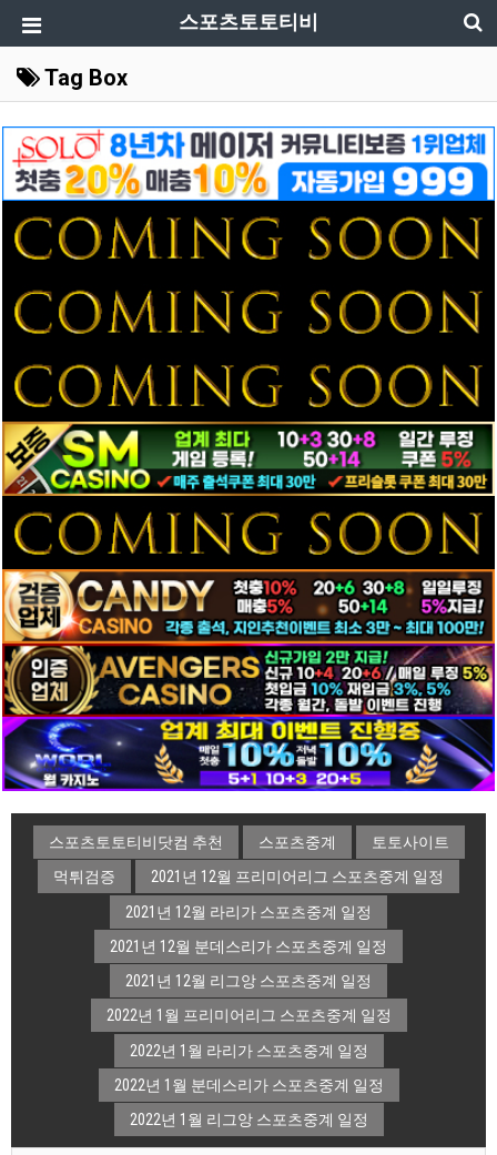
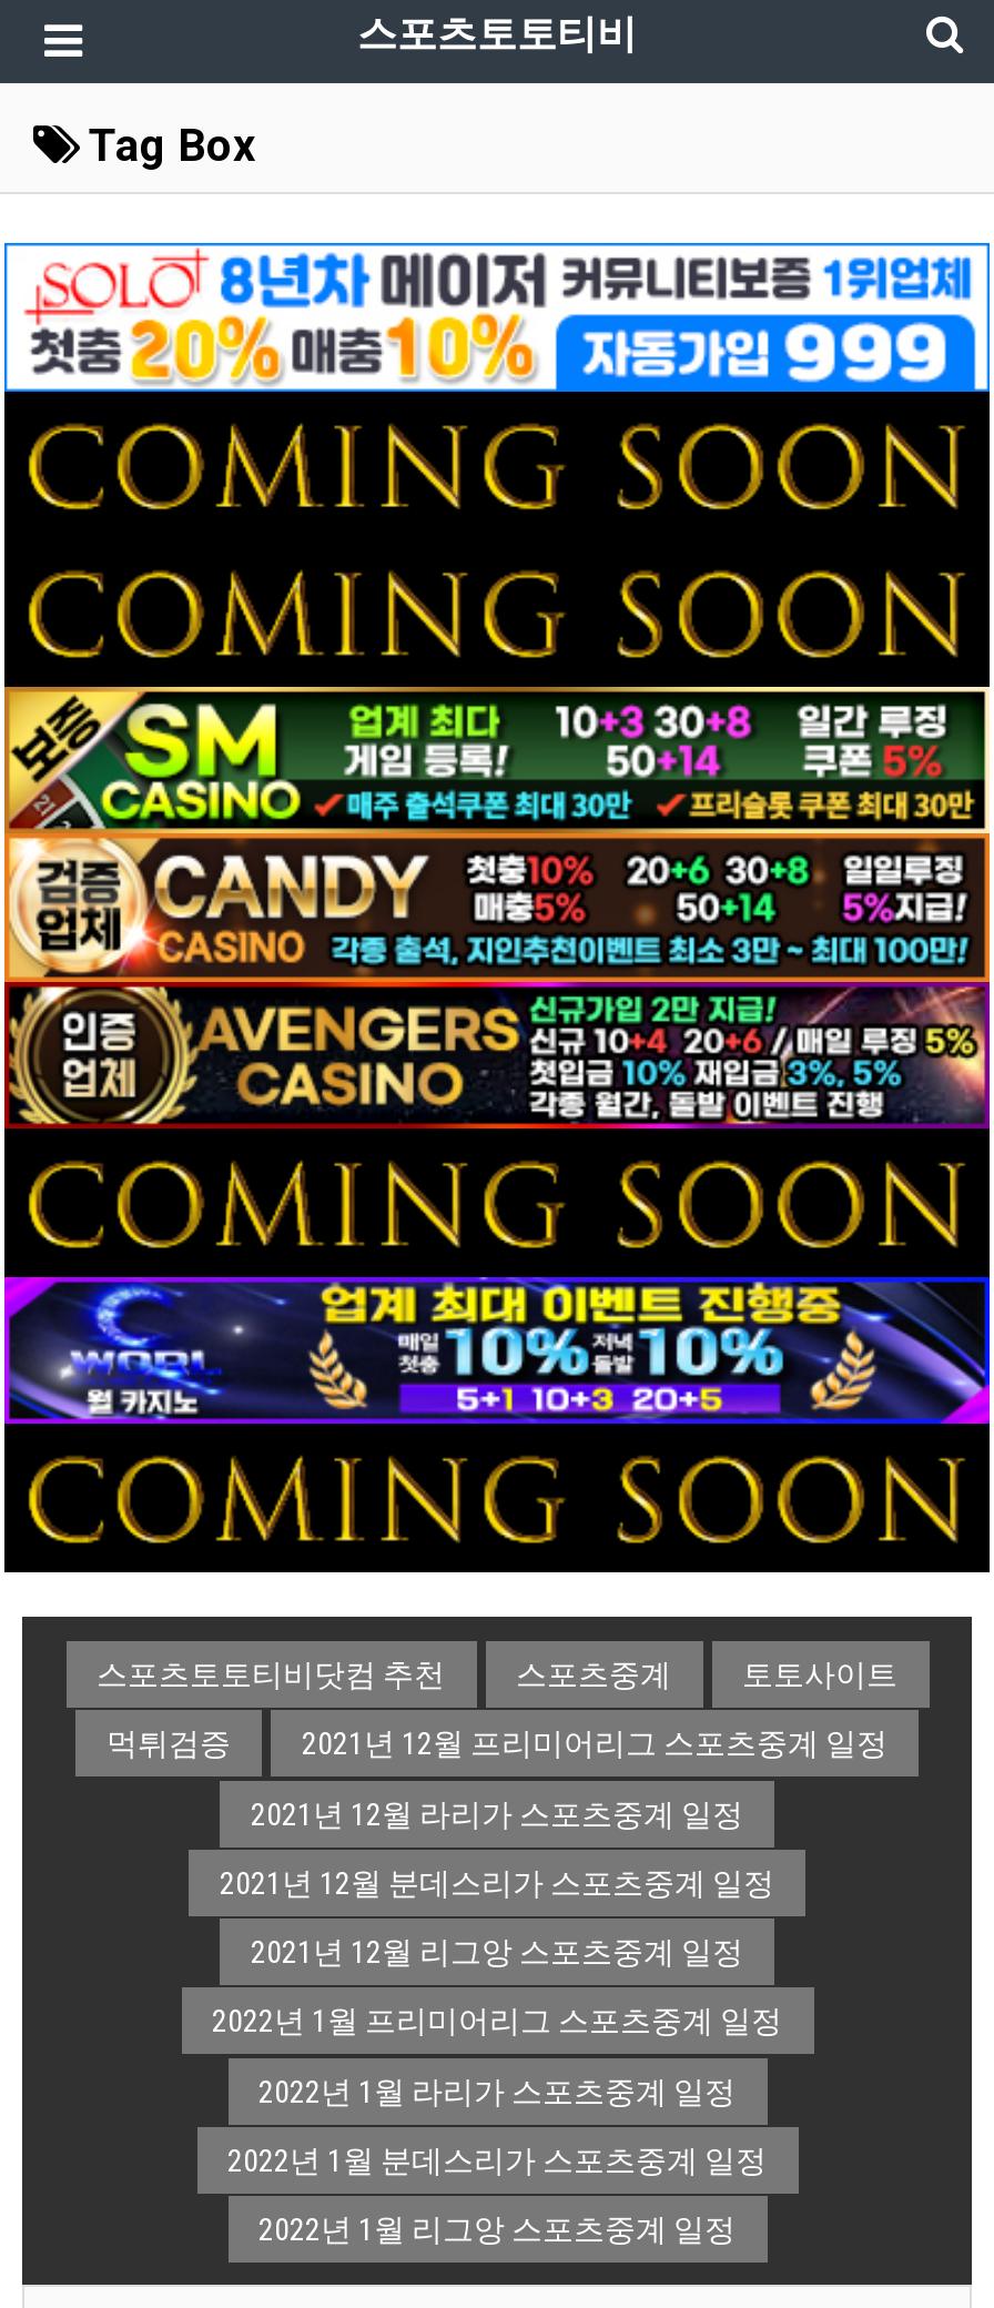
[3,348,494,792] [image] -> [7,685,987,1575] [image]

